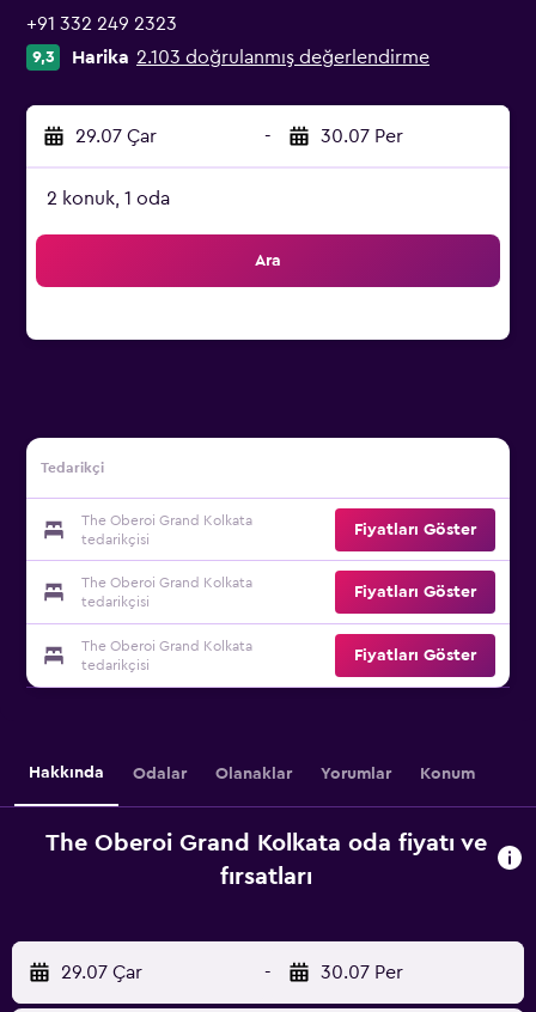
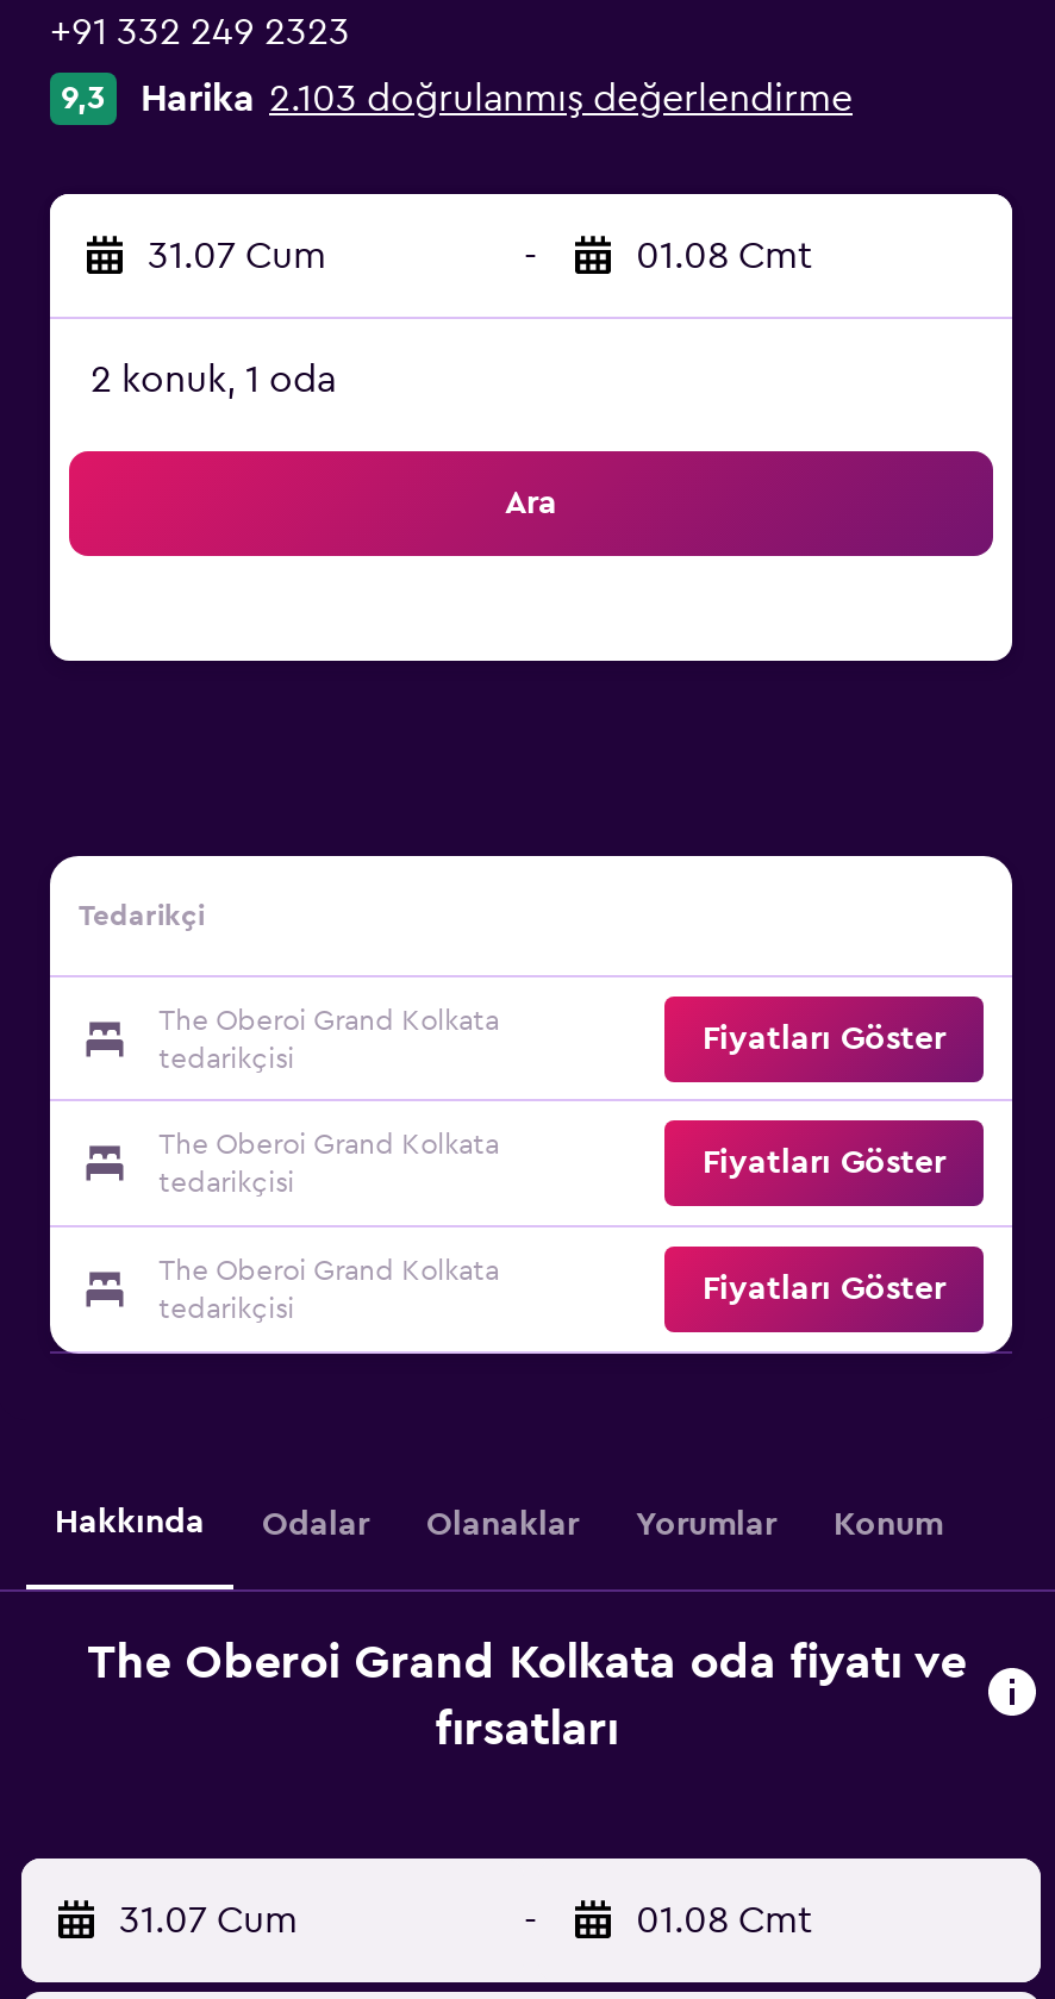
[75,127,157,146] 29.07 Çar -> [148,237,326,275] 31.07 Cum
[321,127,403,146] 30.07 Per -> [636,237,812,275] 01.08 Cmt
[61,963,142,982] 29.07 Çar -> [119,1901,298,1939] 31.07 Cum
[321,963,403,982] 30.07 Per -> [636,1901,812,1939] 01.08 Cmt

